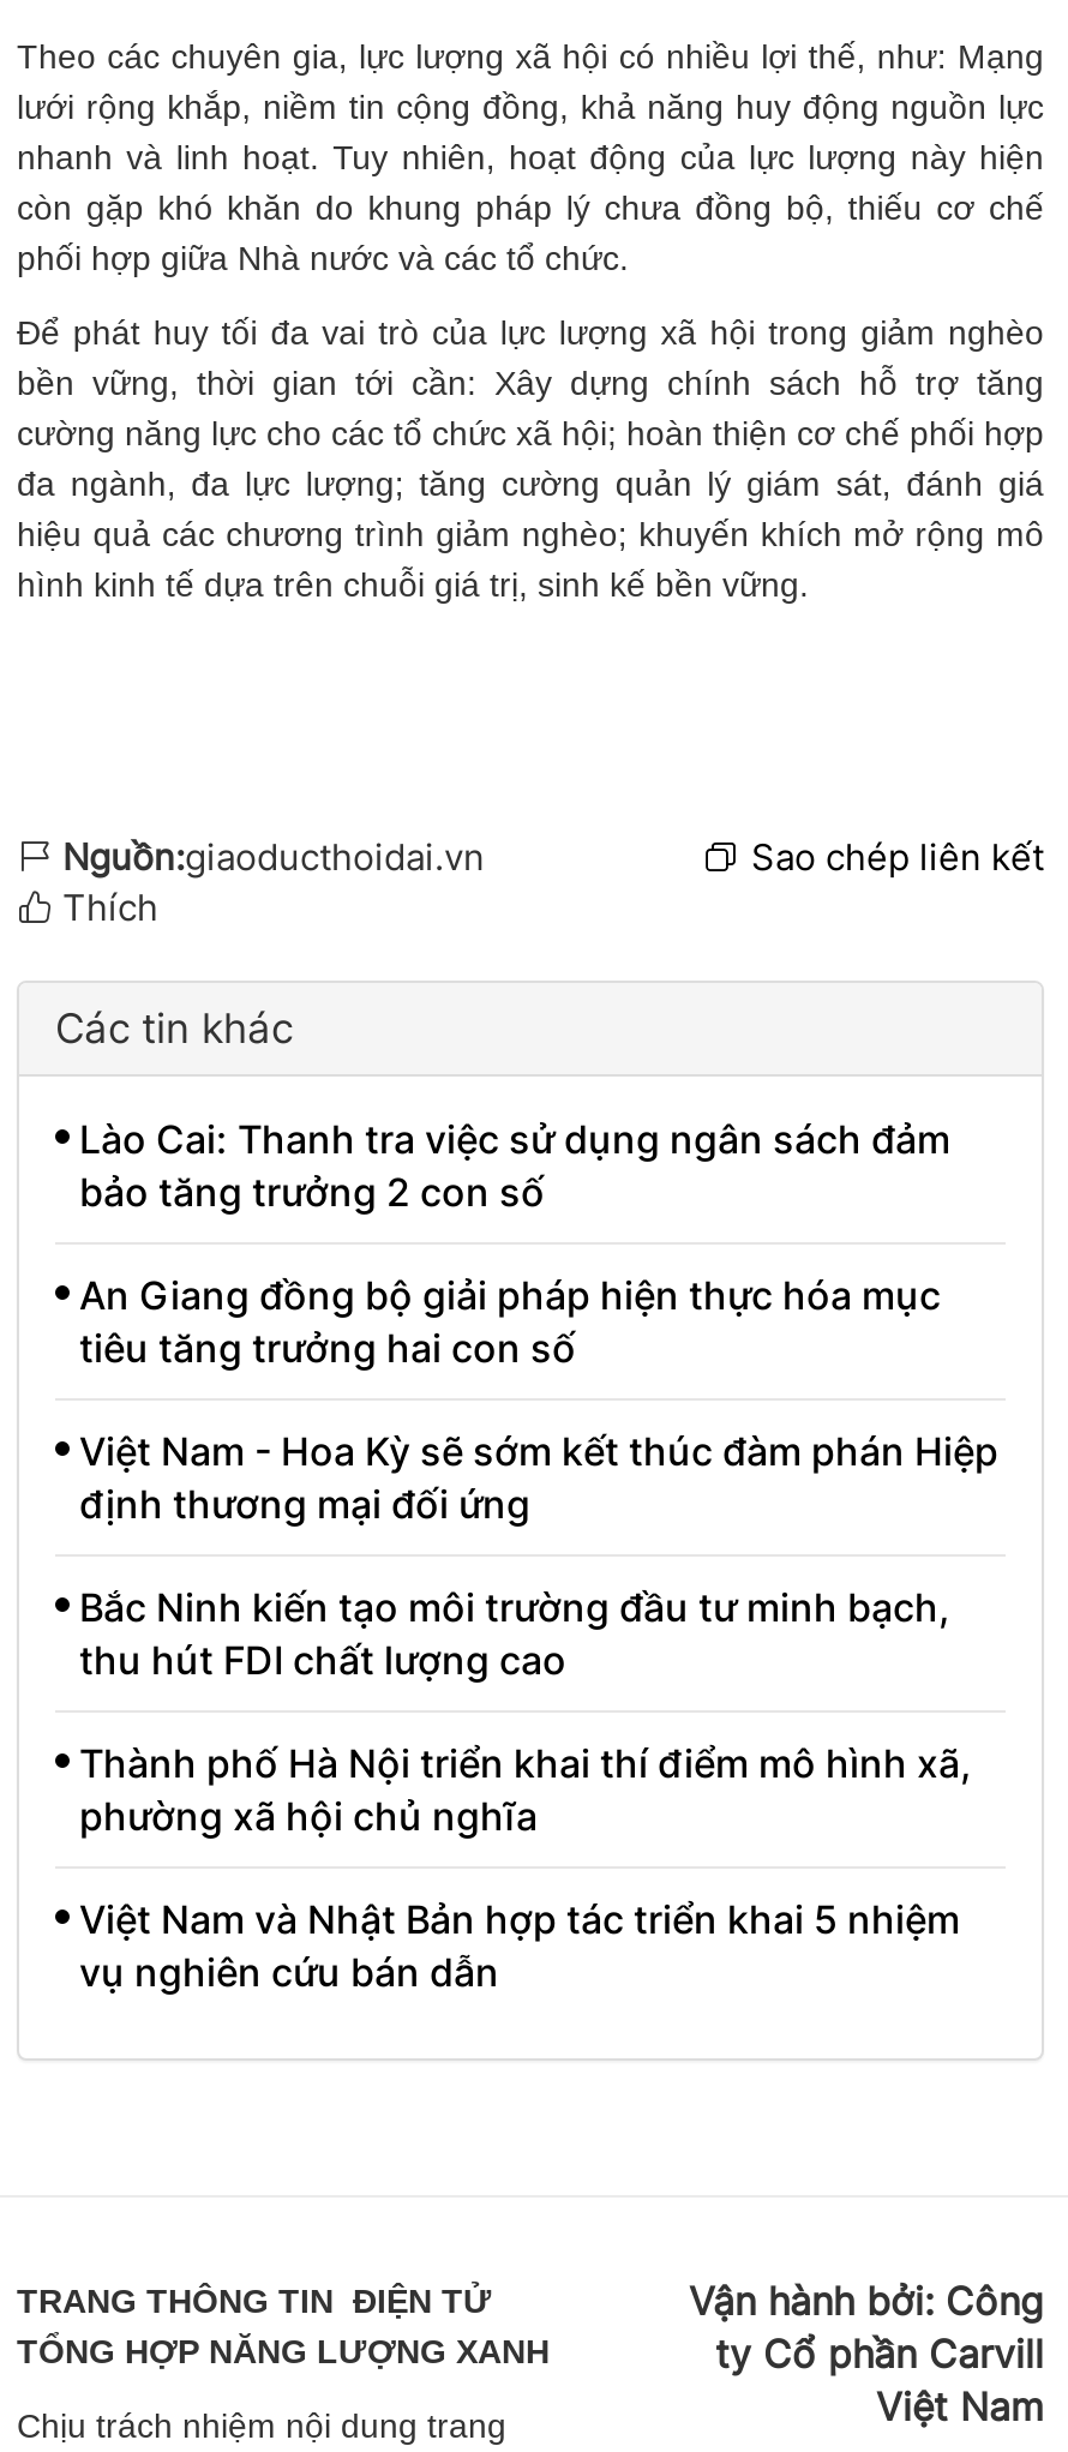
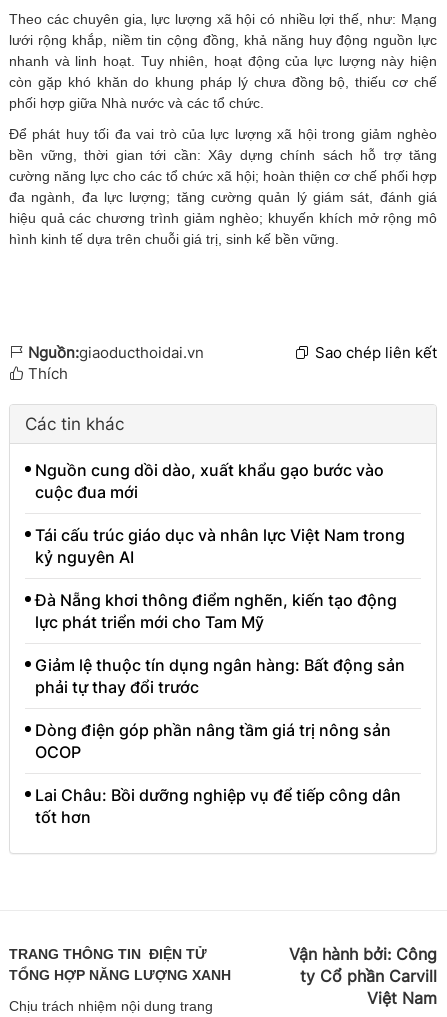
[79,1115,950,1216] Lào Cai: Thanh tra việc sử dụng ngân sách đảm | bảo tăng trưởng 2 con số -> [35,460,384,502] Nguồn cung dồi dào, xuất khẩu gạo bước vào | cuộc đua mới
[79,1271,941,1372] An Giang đồng bộ giải pháp hiện thực hóa mục | tiêu tăng trưởng hai con số -> [35,525,405,567] Tái cấu trúc giáo dục và nhân lực Việt Nam trong | kỷ nguyên AI
[79,1428,998,1528] Việt Nam - Hoa Kỳ sẽ sớm kết thúc đàm phán Hiệp | định thương mại đối ứng -> [35,590,397,632] Đà Nẵng khơi thông điểm nghẽn, kiến tạo động | lực phát triển mới cho Tam Mỹ
[79,1584,950,1684] Bắc Ninh kiến tạo môi trường đầu tư minh bạch, | thu hút FDI chất lượng cao -> [35,655,405,697] Giảm lệ thuộc tín dụng ngân hàng: Bất động sản | phải tự thay đổi trước
[79,1740,972,1840] Thành phố Hà Nội triển khai thí điểm mô hình xã, | phường xã hội chủ nghĩa -> [35,720,391,762] Dòng điện góp phần nâng tầm giá trị nông sản | OCOP
[79,1896,960,1996] Việt Nam và Nhật Bản hợp tác triển khai 5 nhiệm | vụ nghiên cứu bán dẫn -> [35,785,401,827] Lai Châu: Bồi dưỡng nghiệp vụ để tiếp công dân | tốt hơn

